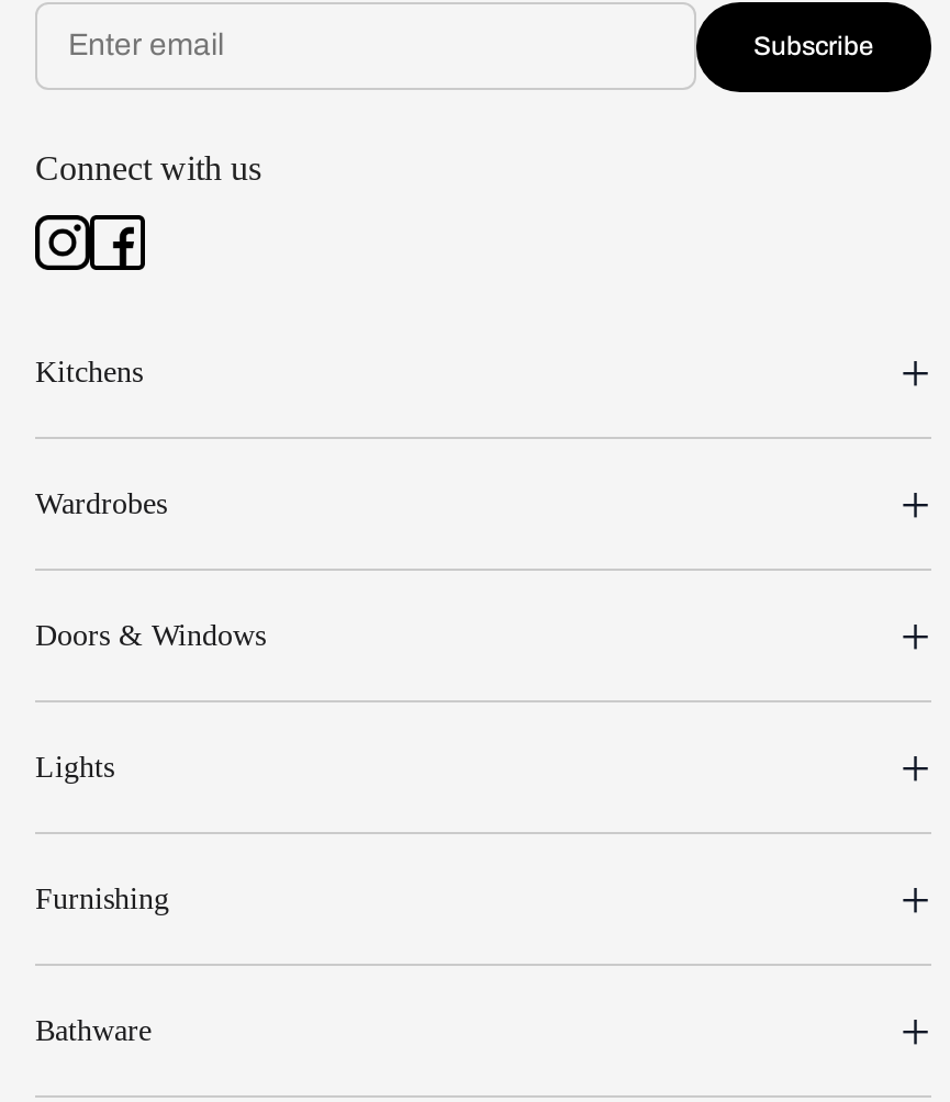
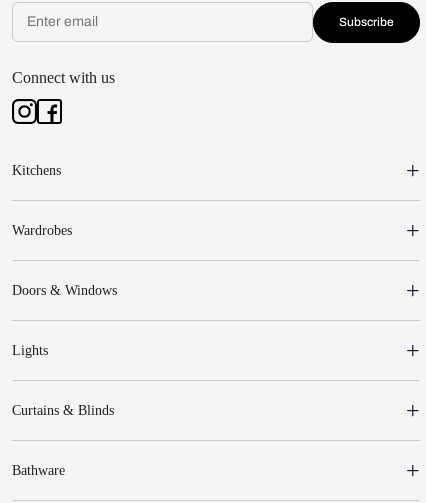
[35,882,169,915] Furnishing -> [12,403,114,418] Curtains & Blinds

